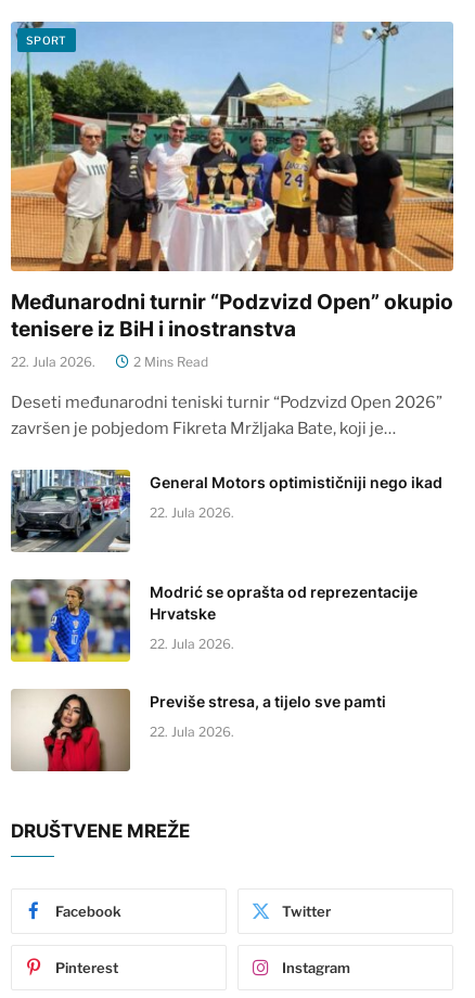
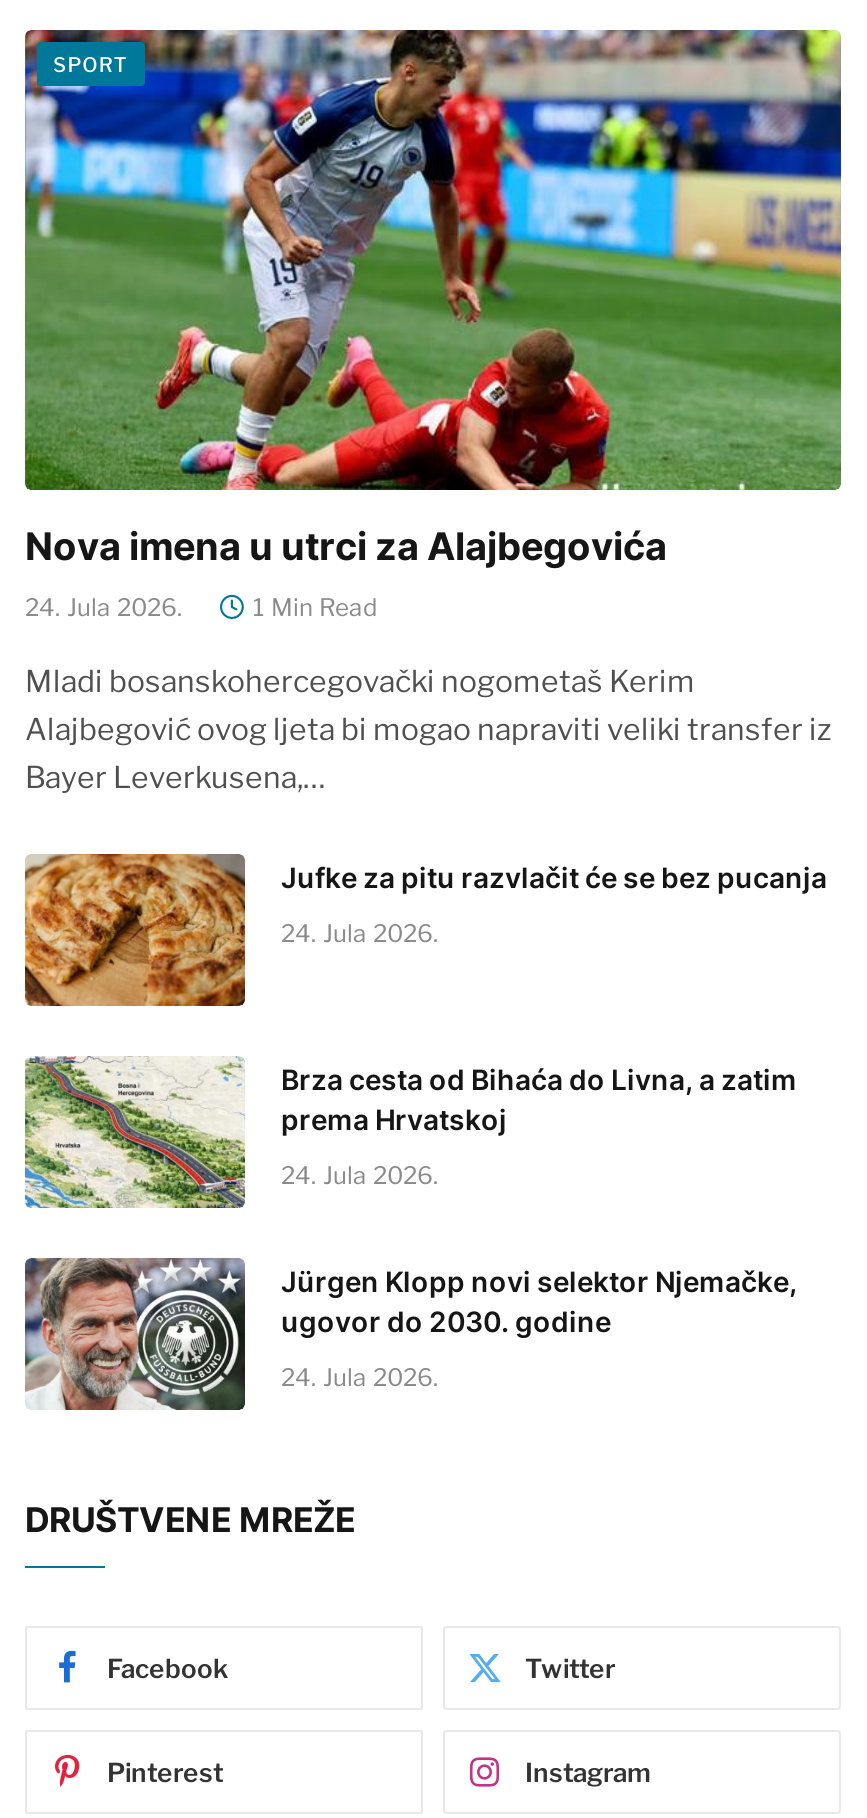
[10,21,454,342] [image] | Međunarodni turnir “Podzvizd Open” okupio | tenisere iz BiH i inostranstva -> [23,27,843,569] [image] | Nova imena u utrci za Alajbegovića
[11,354,208,370] 22. Jula 2026. | 2 Mins Read -> [25,591,377,621] 24. Jula 2026. | 1 Min Read
[11,393,442,438] Deseti međunarodni teniski turnir “Podzvizd Open 2026” | završen je pobjedom Fikreta Mržljaka Bate, koji je… -> [25,663,831,795] Mladi bosanskohercegovački nogometaš Kerim | Alajbegović ovog ljeta bi mogao napraviti veliki transfer iz | Bayer Leverkusena,…
[10,469,442,553] [image] | General Motors optimističniji nego ikad -> [23,853,827,1007] [image] | Jufke za pitu razvlačit će se bez pucanja
[150,504,234,521] 22. Jula 2026. -> [281,917,439,947] 24. Jula 2026.
[10,578,418,663] [image] | Modrić se oprašta od reprezentacije | Hrvatske -> [23,1057,797,1211] [image] | Brza cesta od Bihaća do Livna, a zatim | prema Hrvatskoj
[150,636,234,652] 22. Jula 2026. -> [281,1159,439,1189] 24. Jula 2026.
[11,689,386,772] [image] | Previše stresa, a tijelo sve pamti -> [23,1257,797,1411] [image] | Jürgen Klopp novi selektor Njemačke, | ugovor do 2030. godine
[150,723,234,740] 22. Jula 2026. -> [281,1361,439,1391] 24. Jula 2026.

